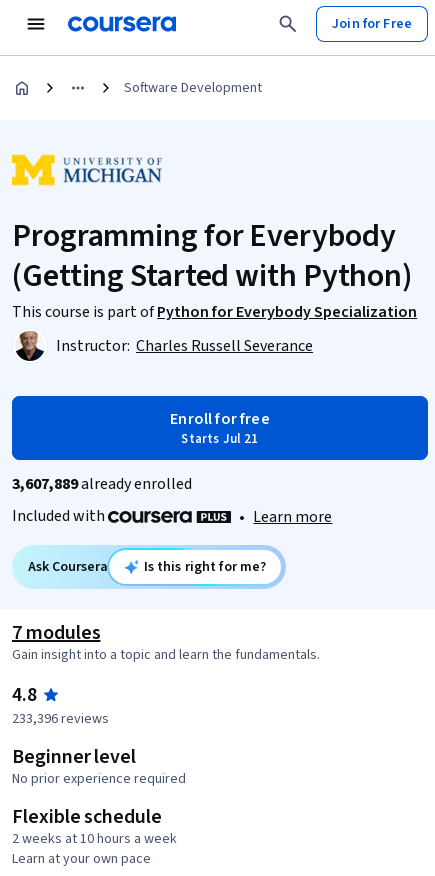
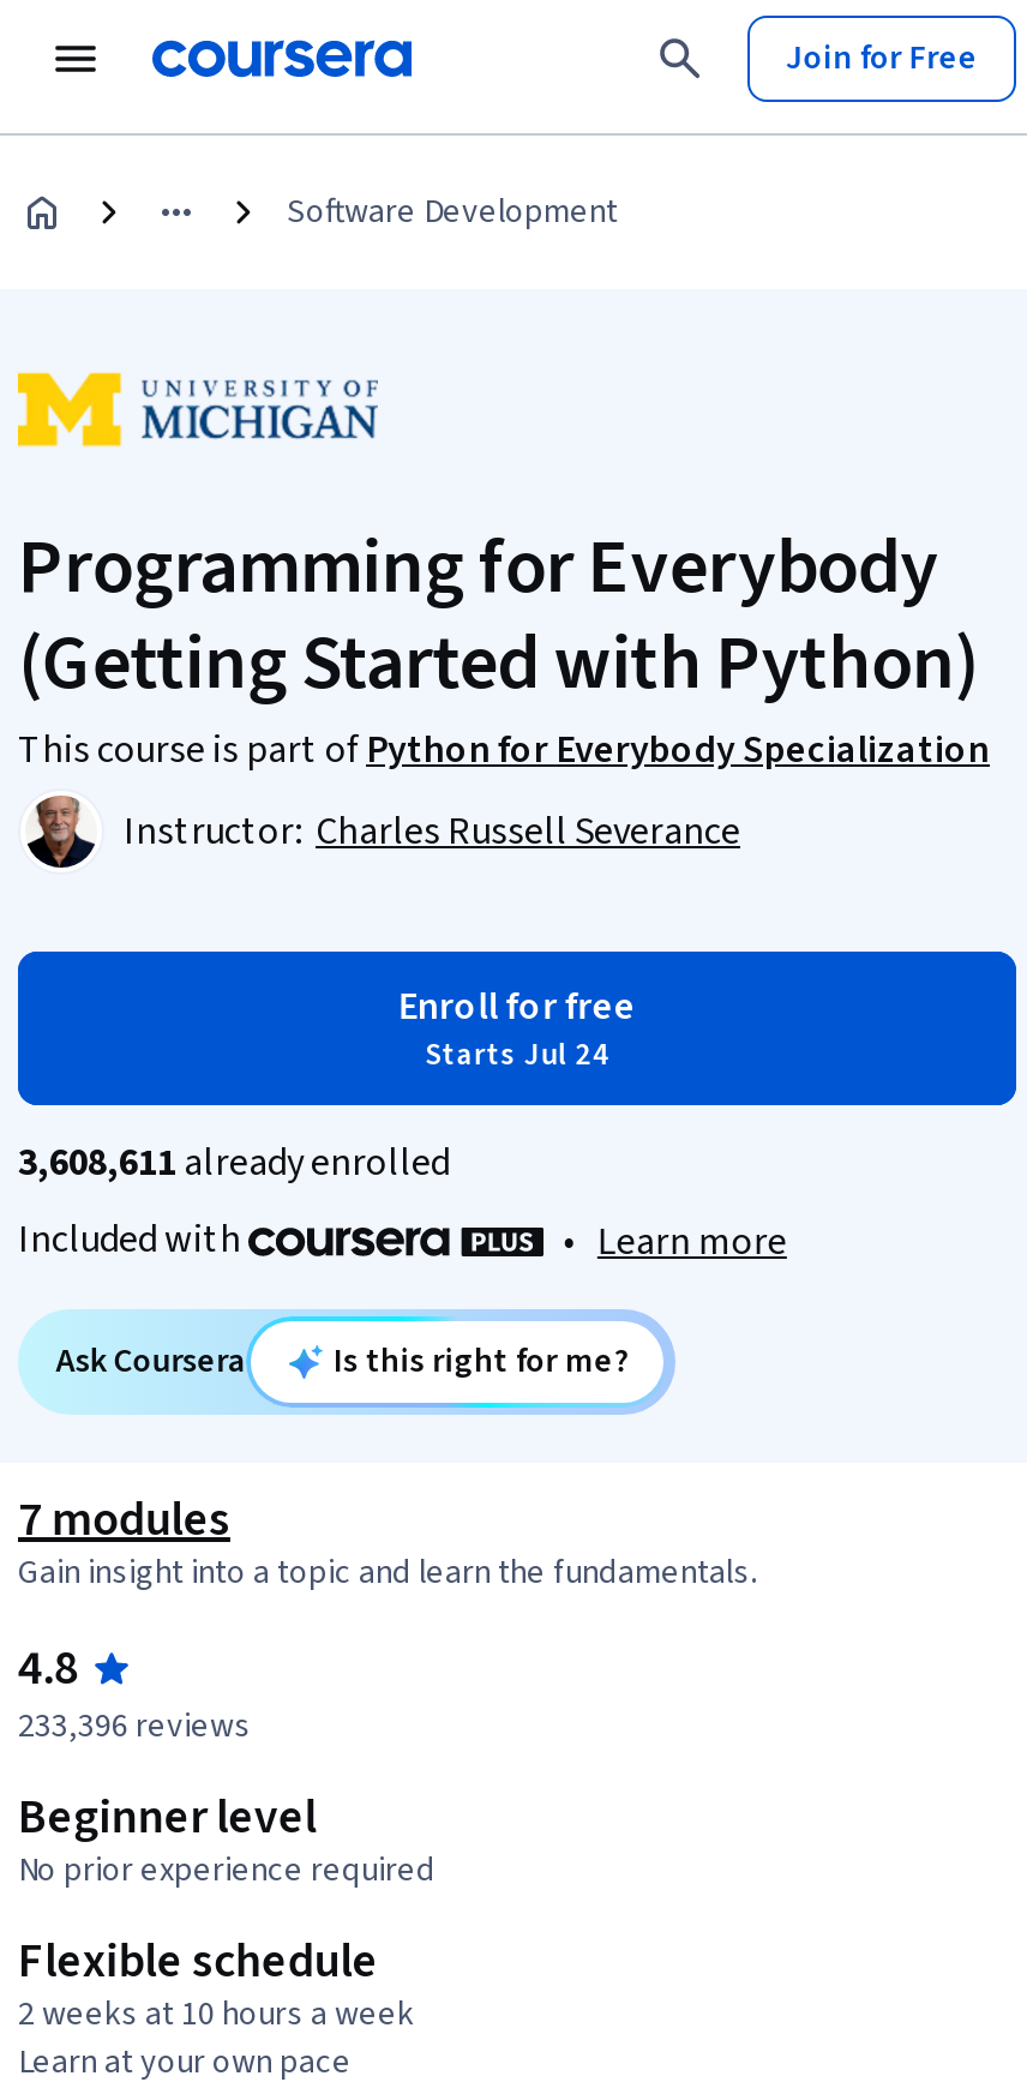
[181,430,258,448] Starts Jul 21 -> [425,1033,609,1076] Starts Jul 24
[12,473,192,495] 3,607,889 already enrolled -> [18,1136,450,1189] 3,608,611 already enrolled

